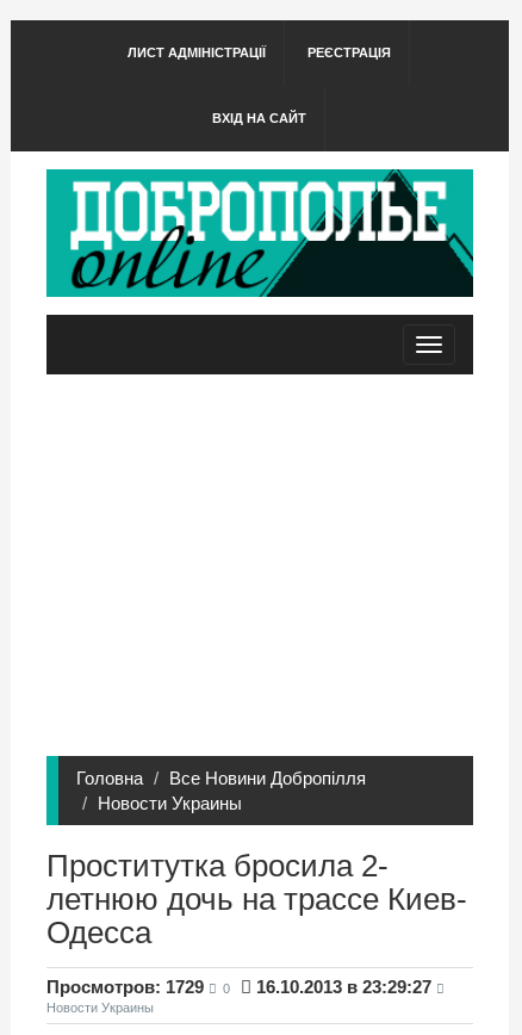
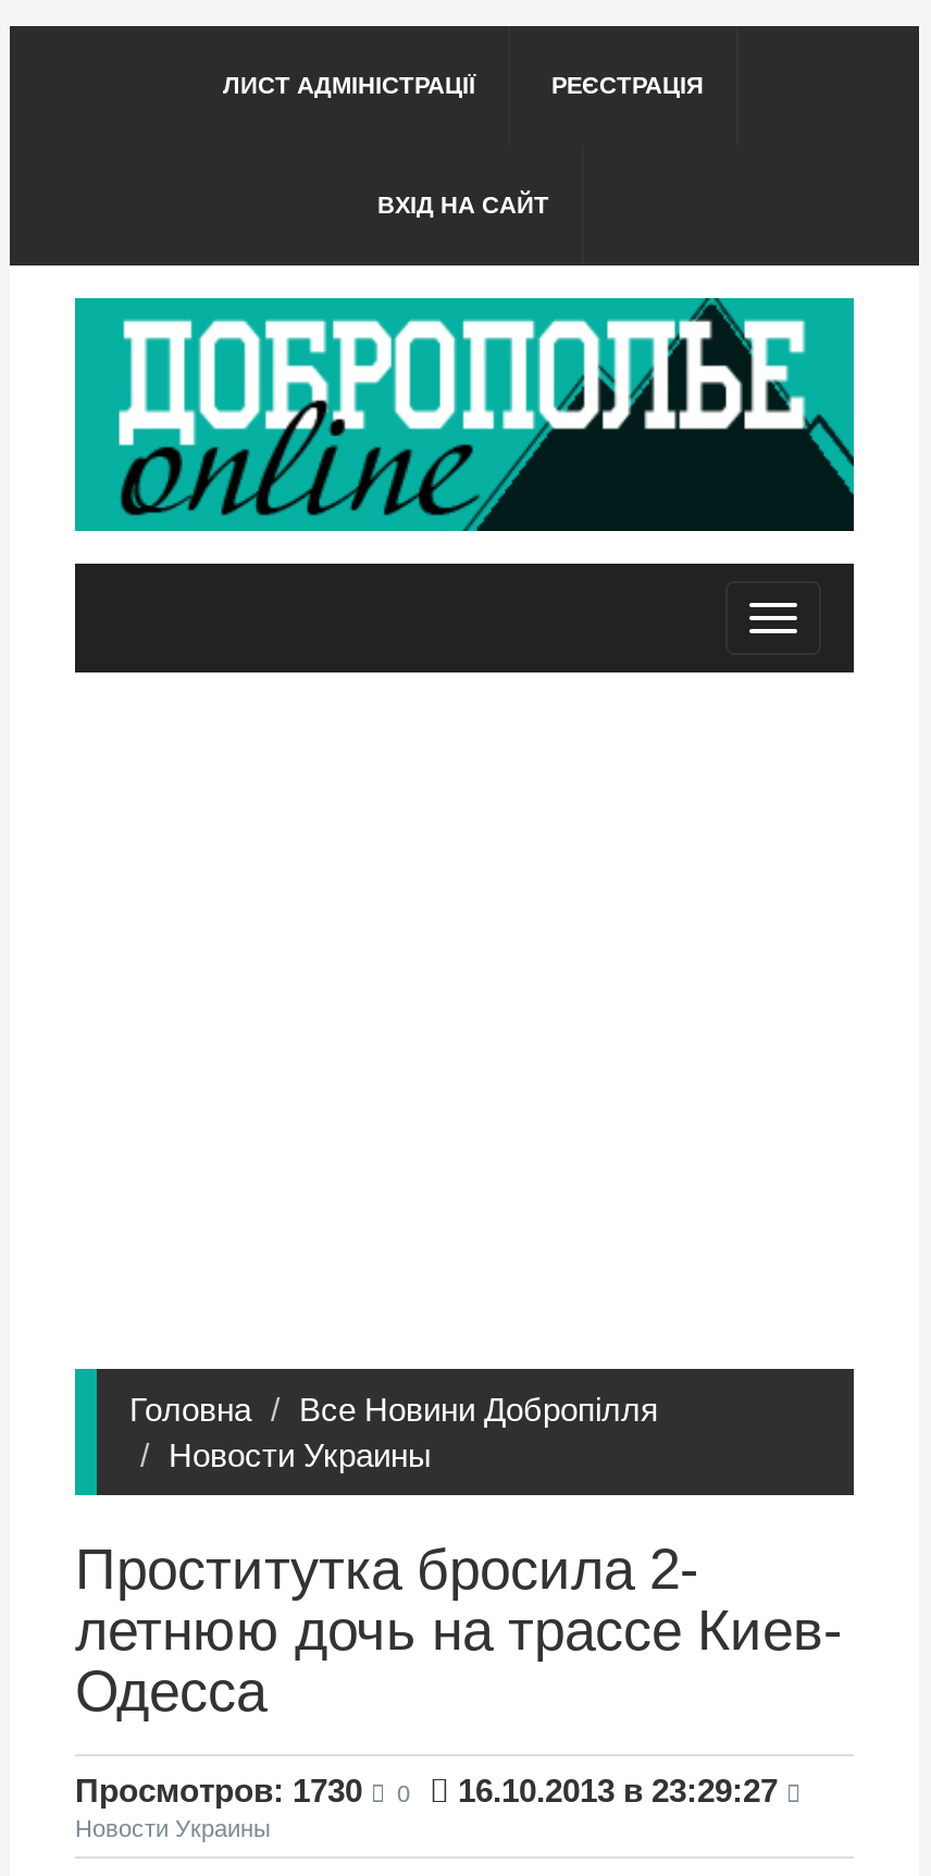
[46,976,204,997] Просмотров: 1729 -> [75,1771,362,1808] Просмотров: 1730

